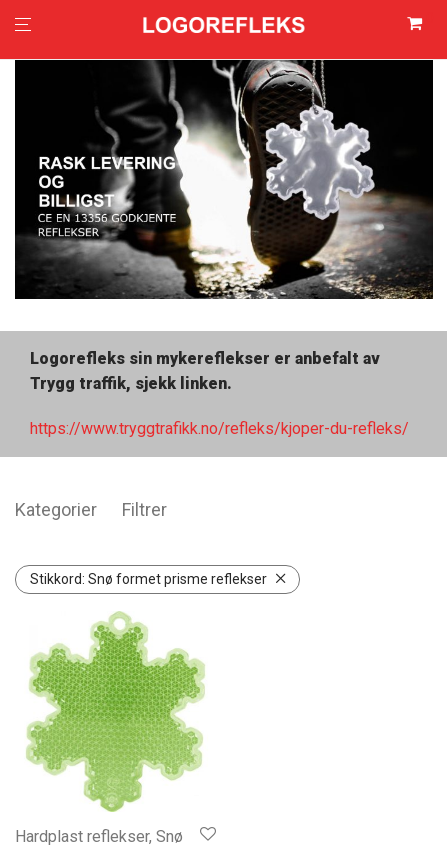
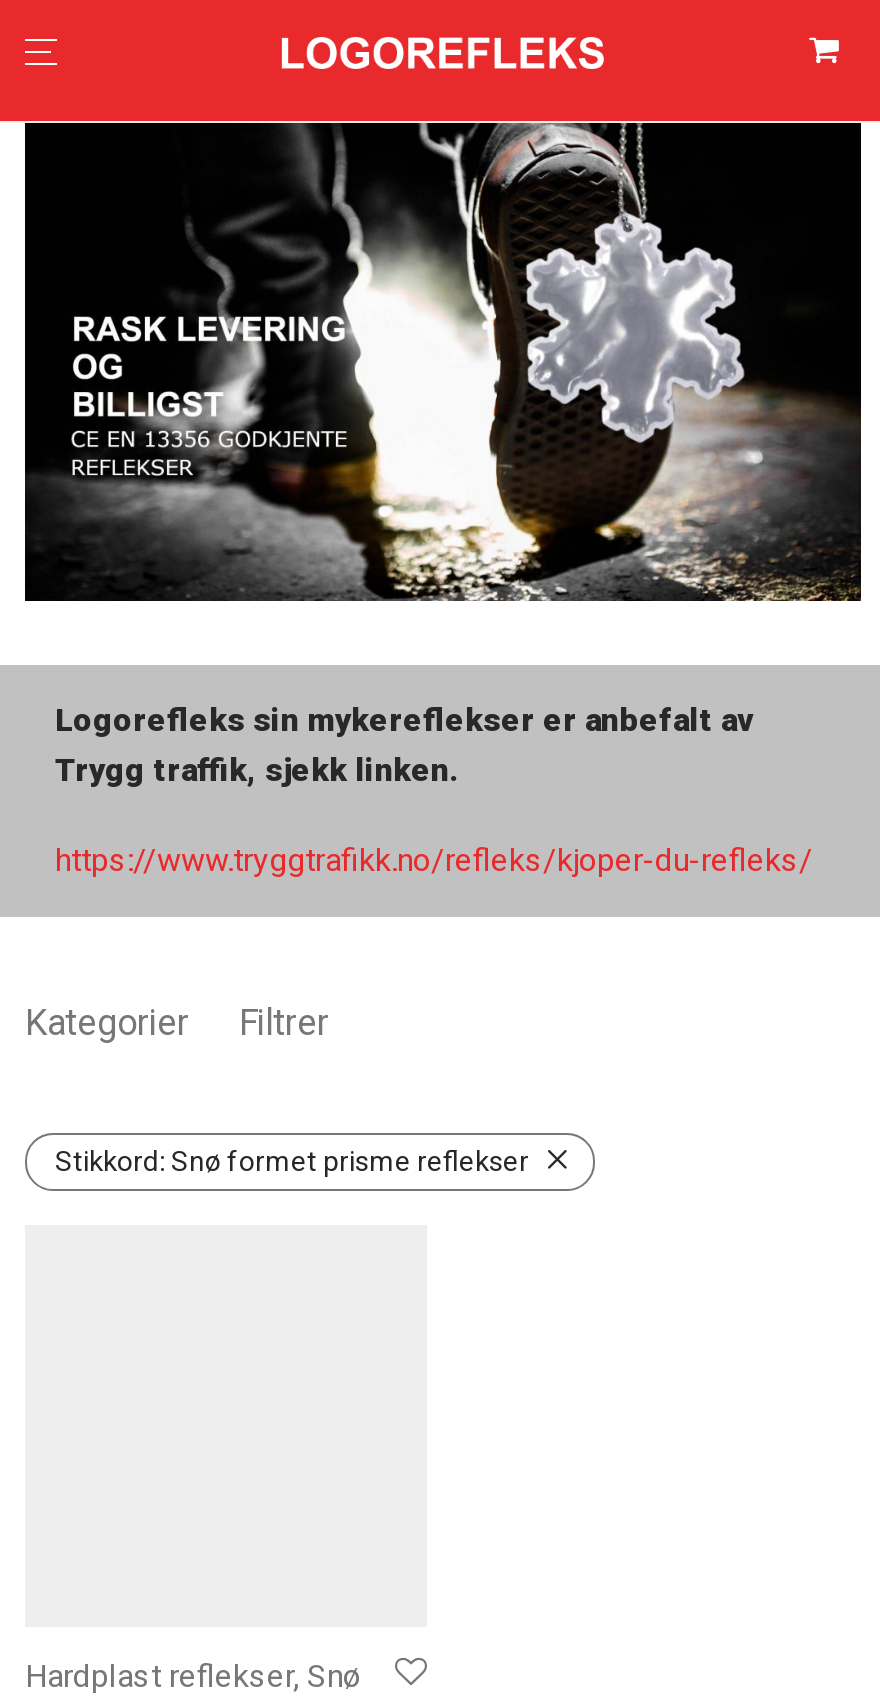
[26,611,205,812] [image] -> none

